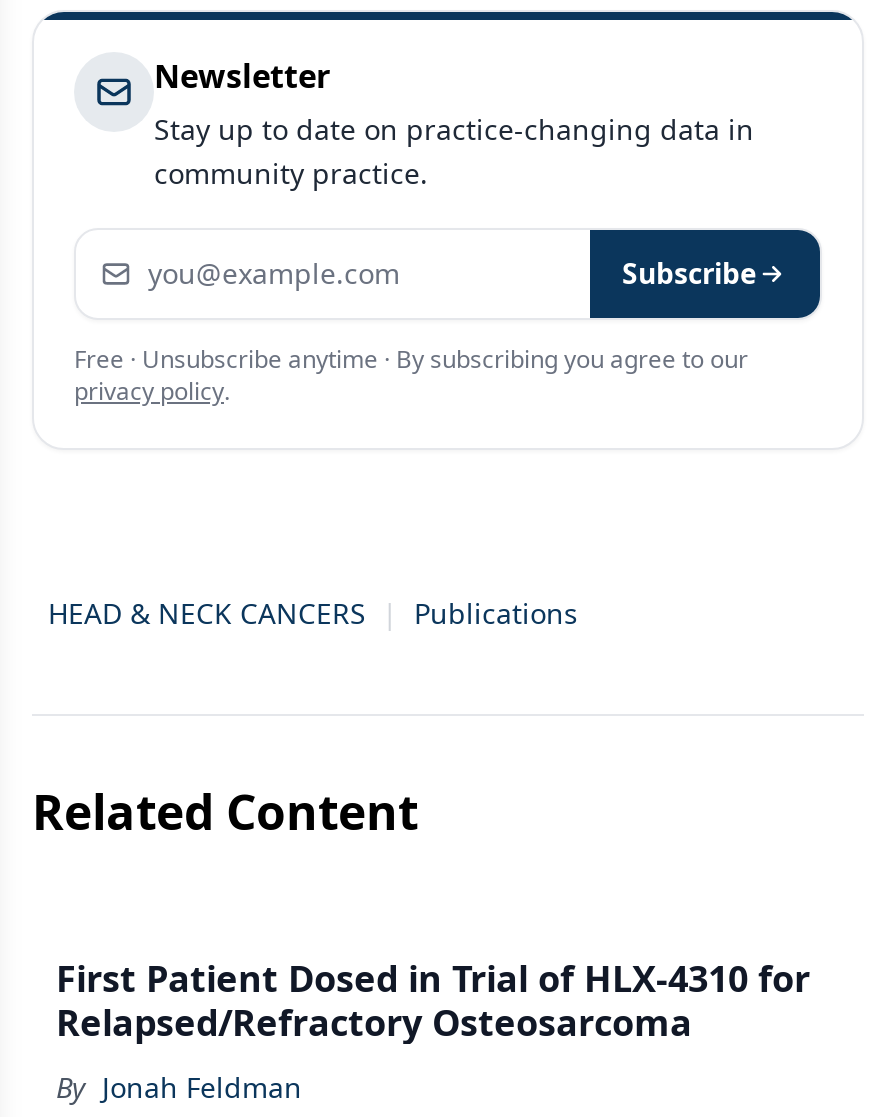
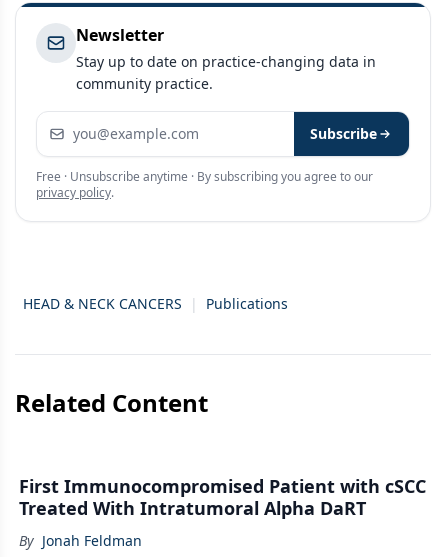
[56,954,810,1046] First Patient Dosed in Trial of HLX-4310 for | Relapsed/Refractory Osteosarcoma -> [19,474,426,520] First Immunocompromised Patient with cSCC | Treated With Intratumoral Alpha DaRT

